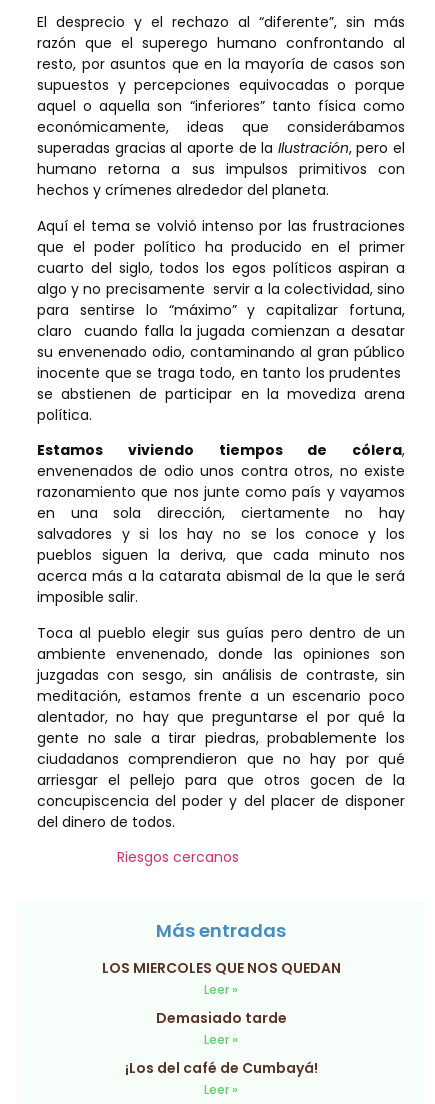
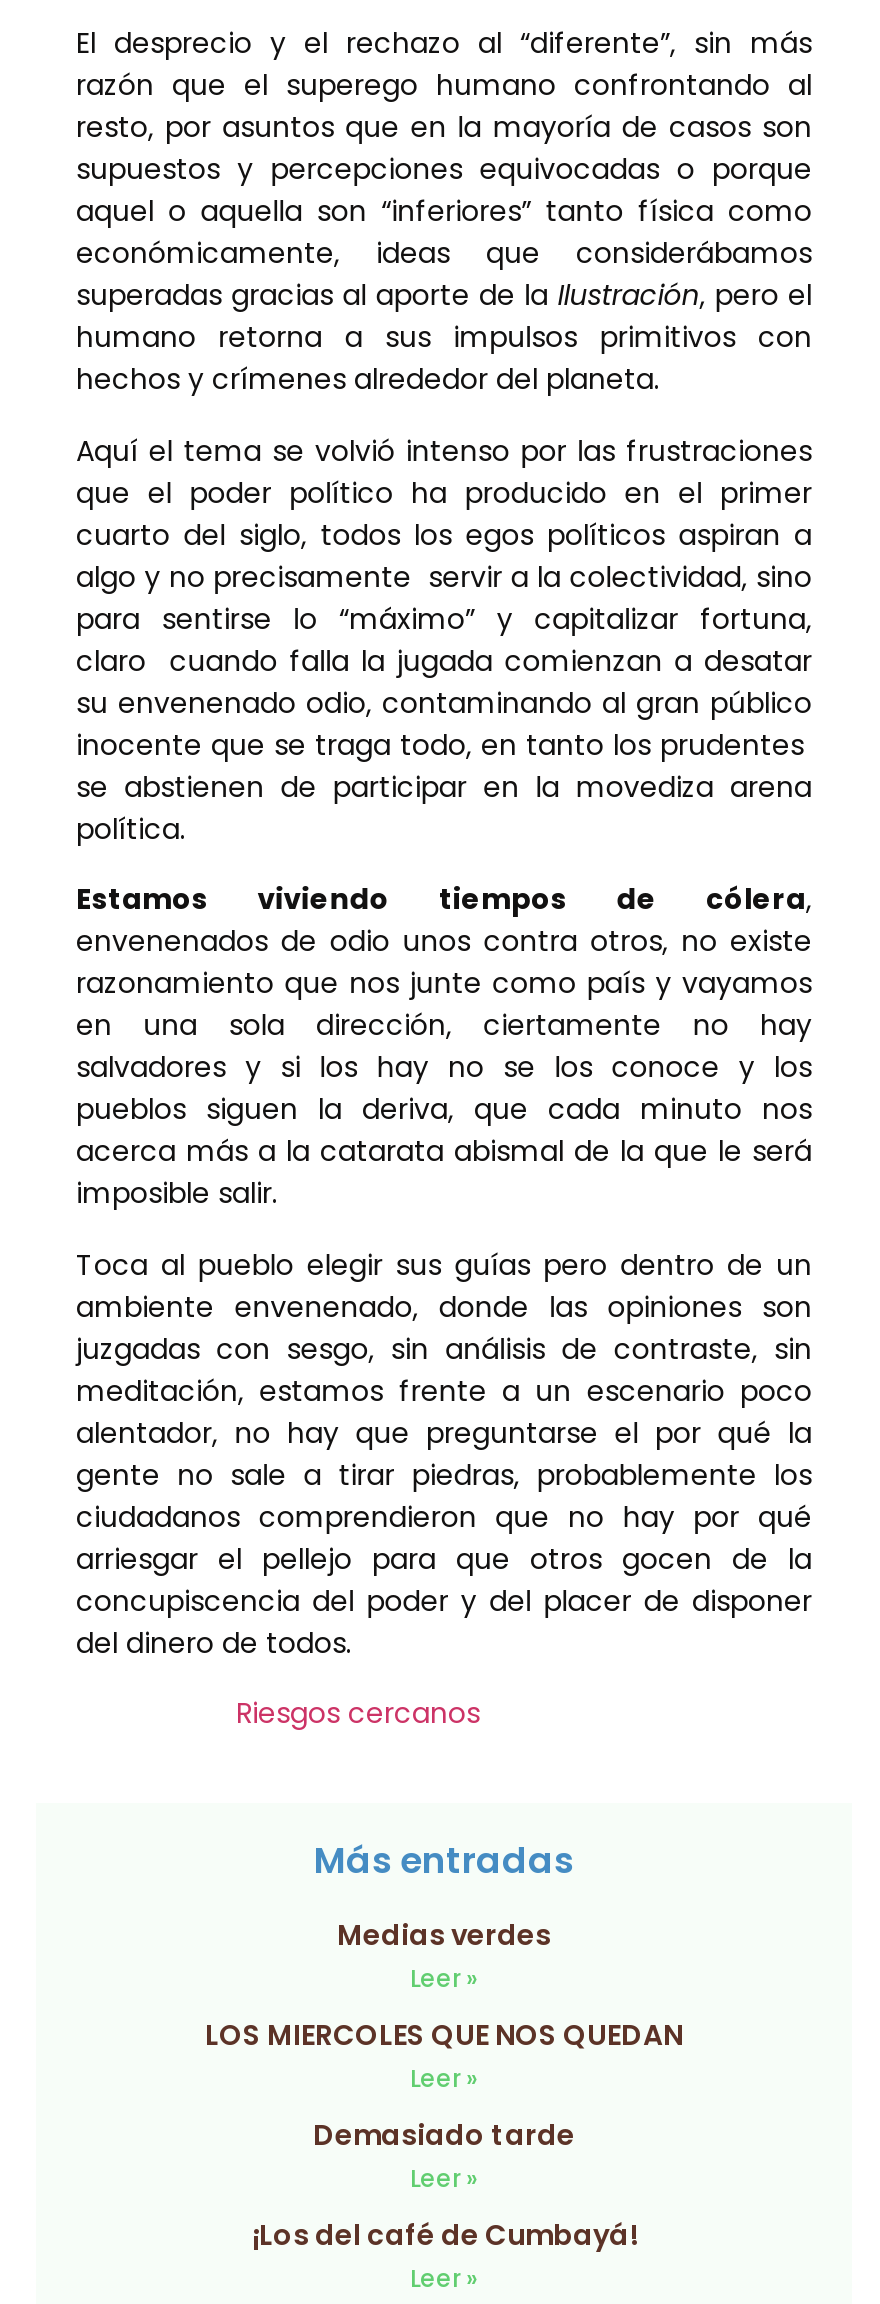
none -> [337,1915,551,1995] Medias verdes | Leer »

